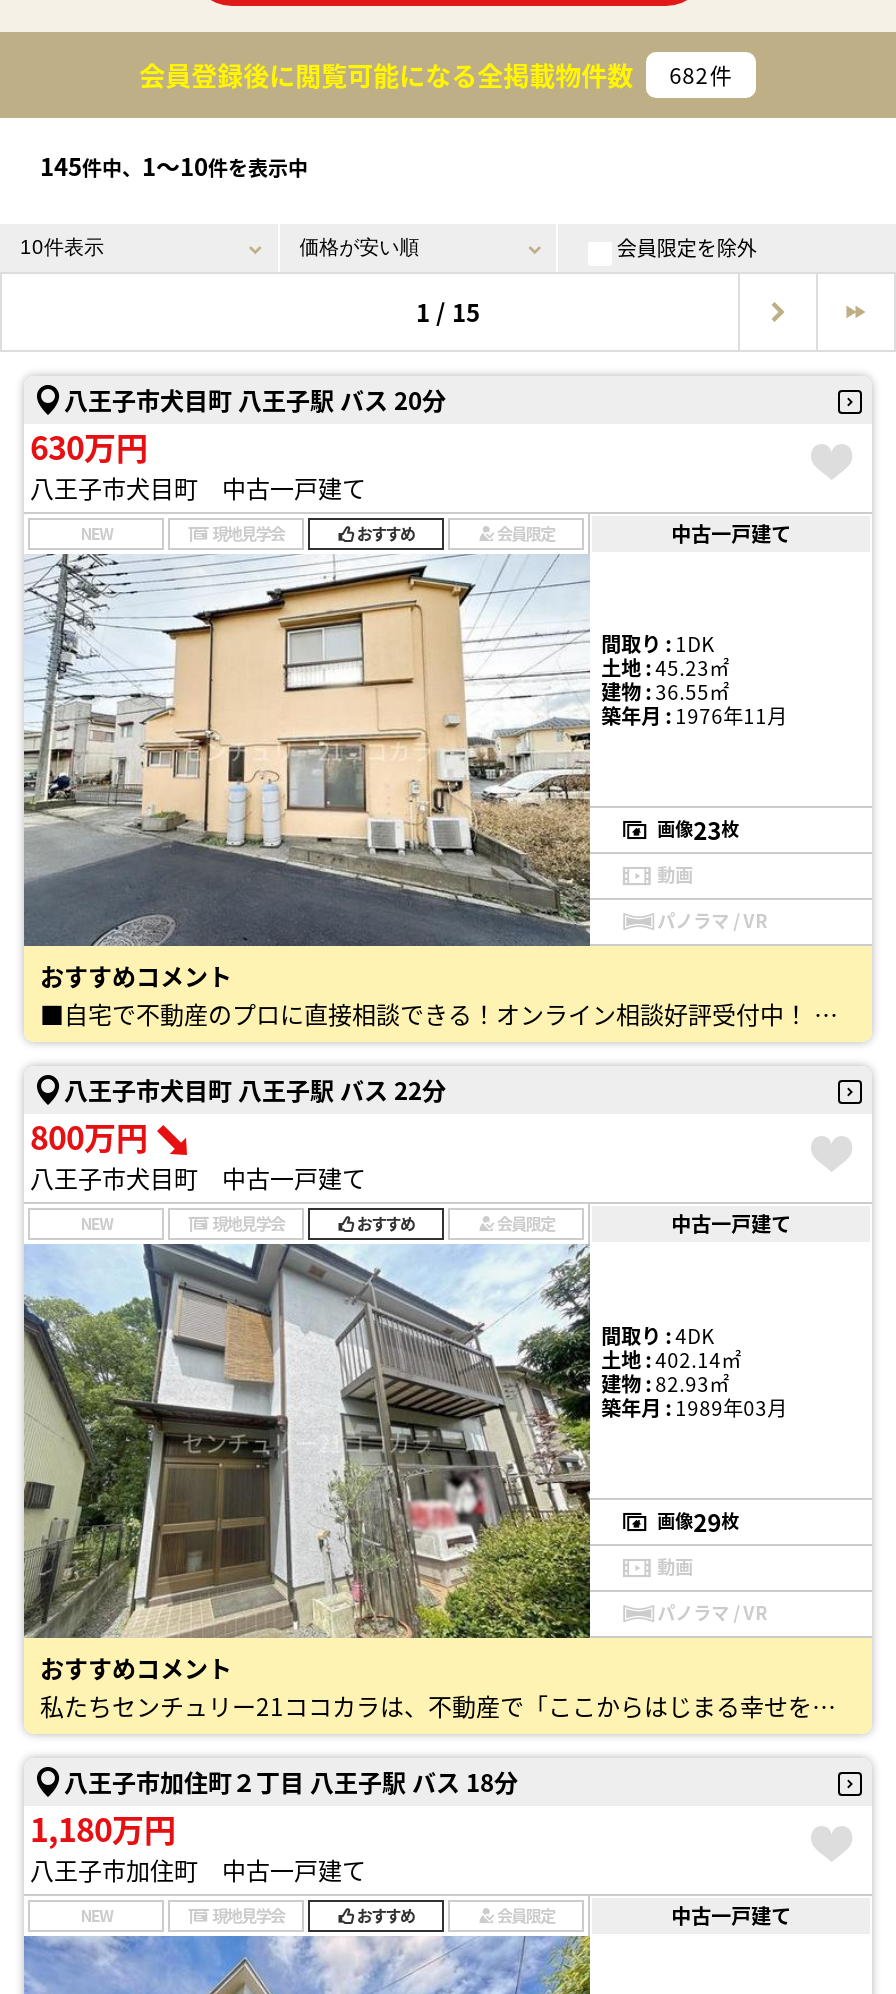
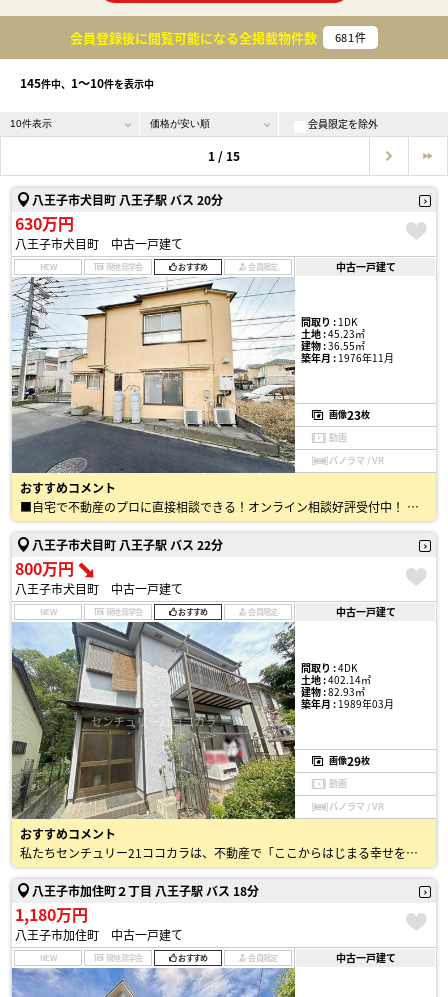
[139,55,733,93] 会員登録後に閲覧可能になる全掲載物件数 682件 -> [70,27,366,46] 会員登録後に閲覧可能になる全掲載物件数 681件

